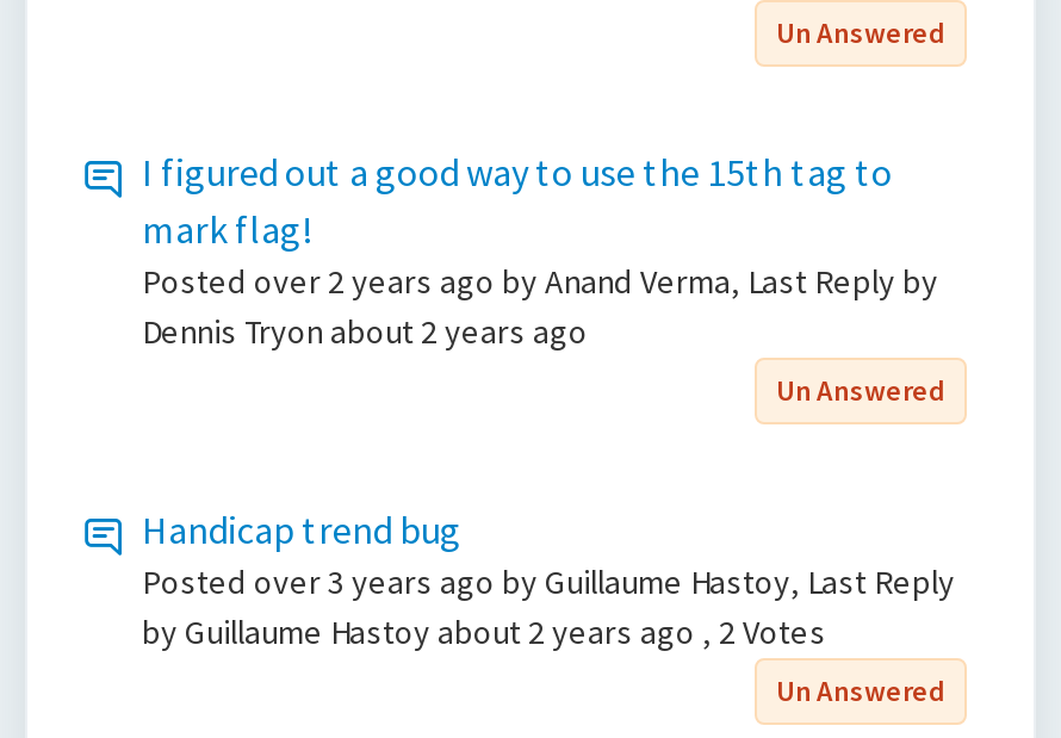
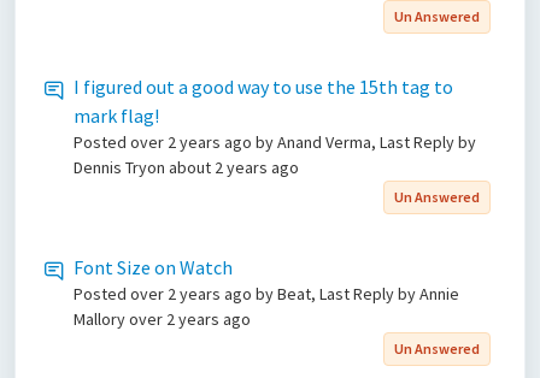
[142,506,955,653] Handicap trend bug | Posted over 3 years ago by Guillaume Hastoy, Last Reply | by Guillaume Hastoy about 2 years ago, 2 Votes -> [74,255,459,330] Font Size on Watch | Posted over 2 years ago by Beat, Last Reply by Annie | Mallory over 2 years ago

